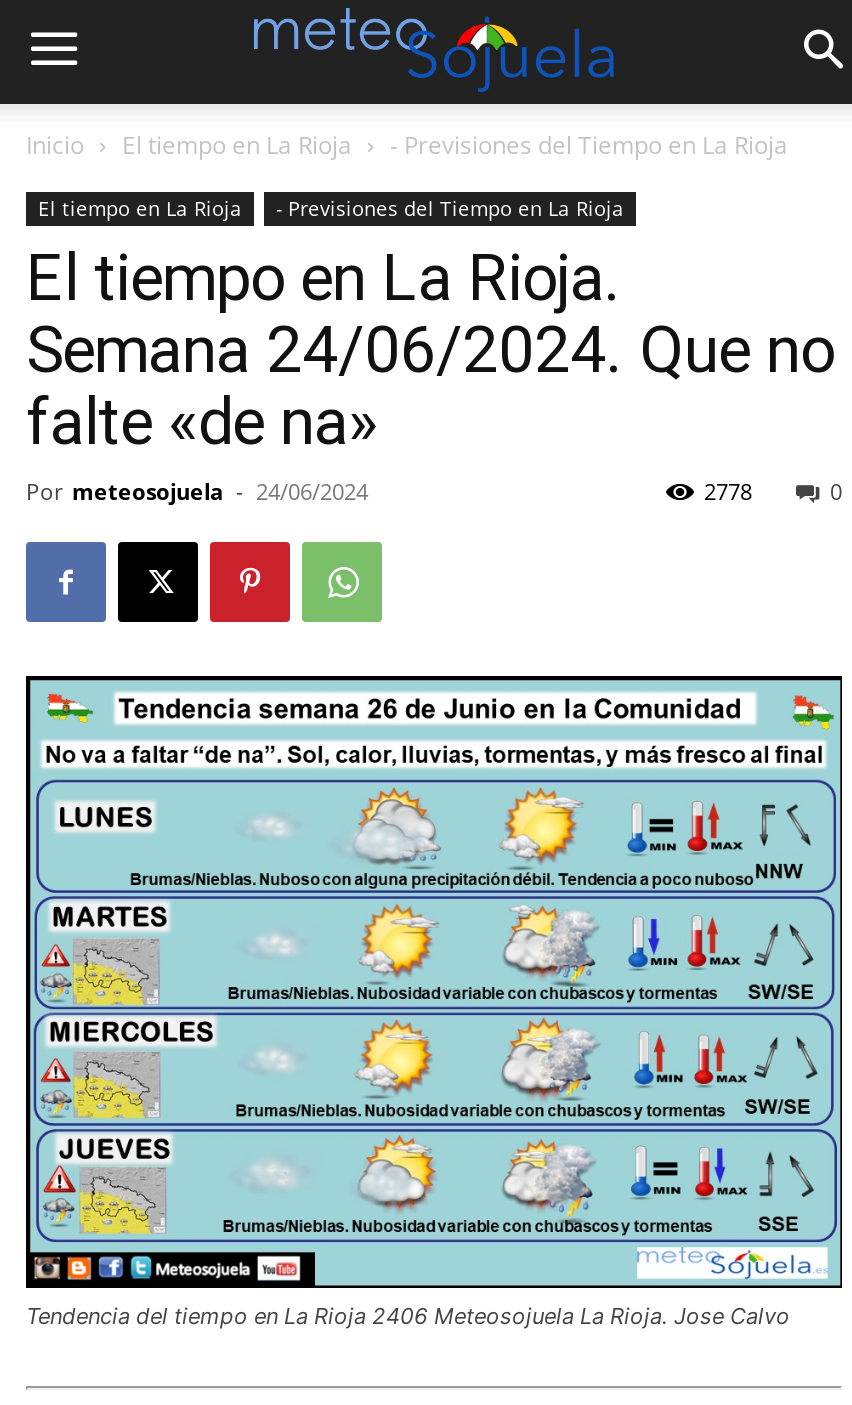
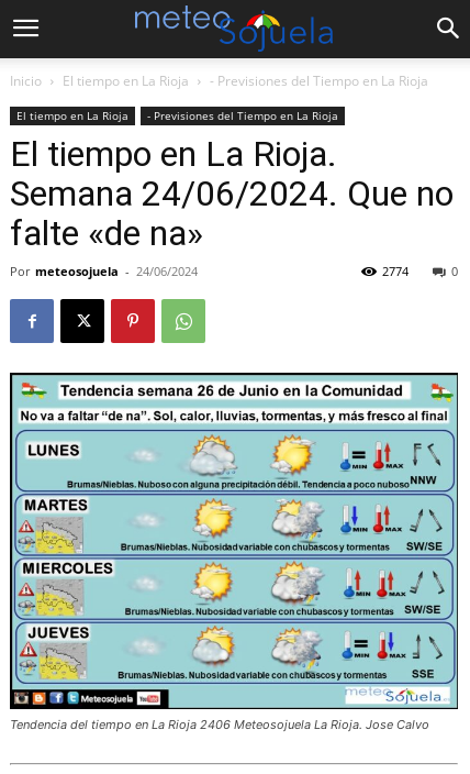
[704,476,752,506] 2778 -> [382,263,409,279] 2774

